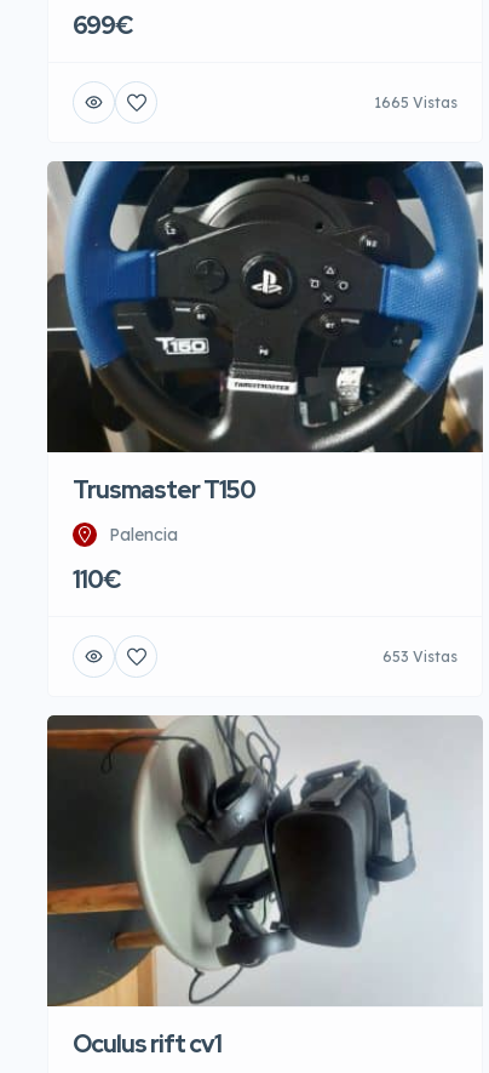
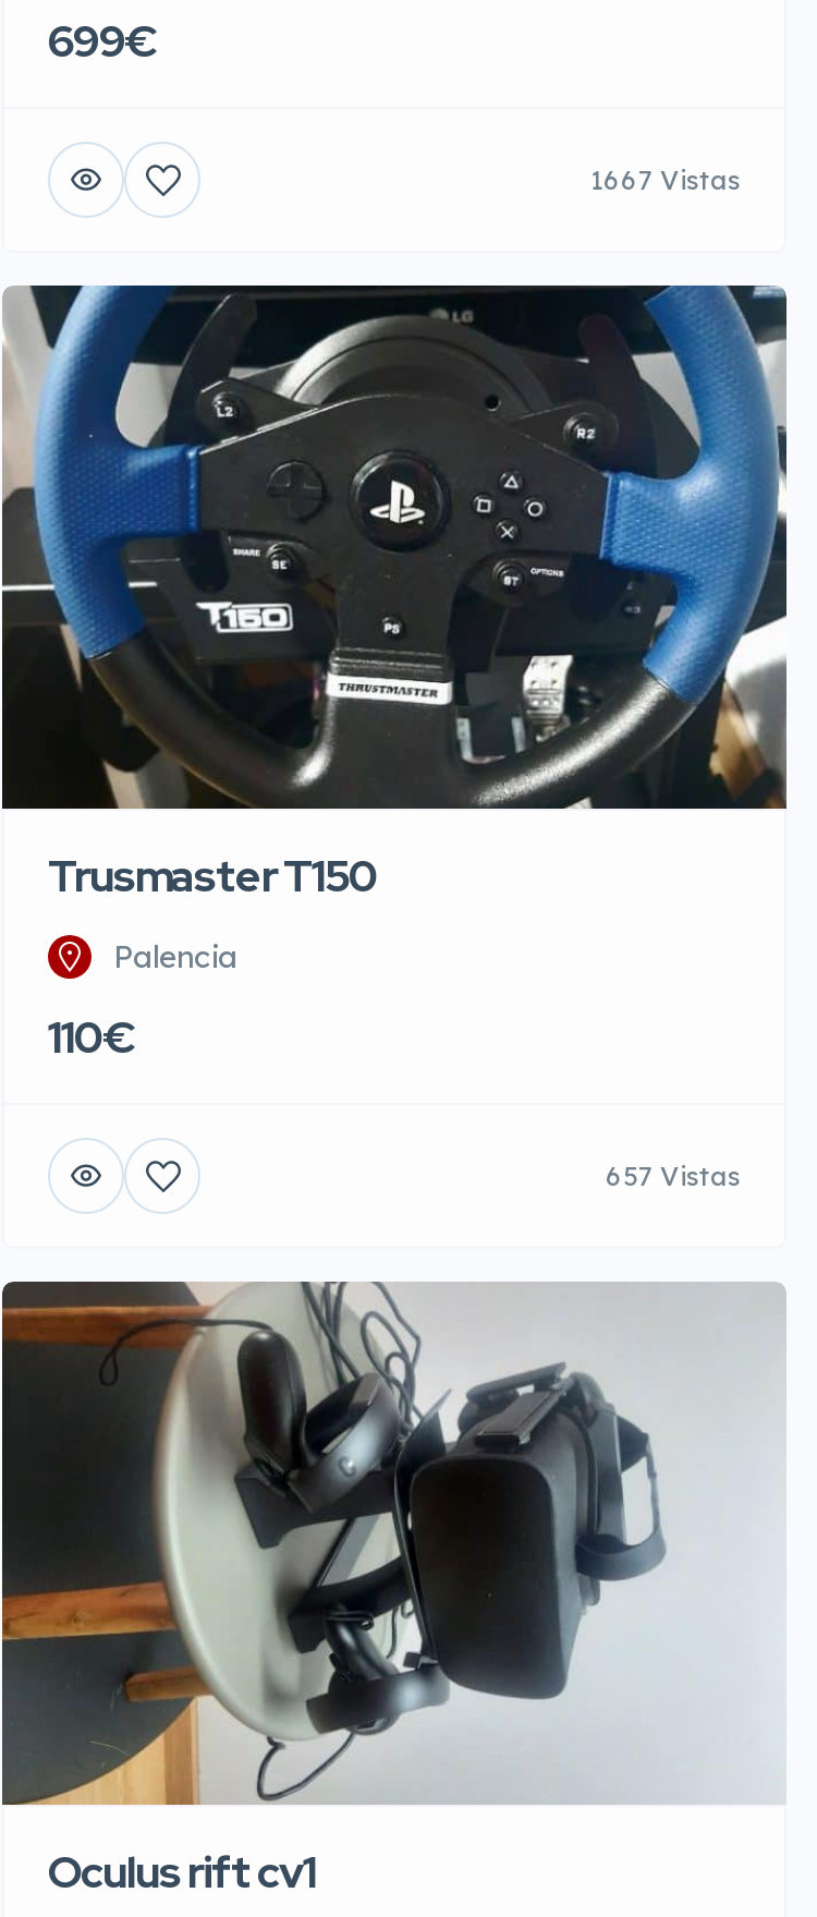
[374,93,458,111] 1665 Vistas -> [590,162,741,195] 1667 Vistas
[382,647,458,665] 653 Vistas -> [606,1158,741,1191] 657 Vistas

